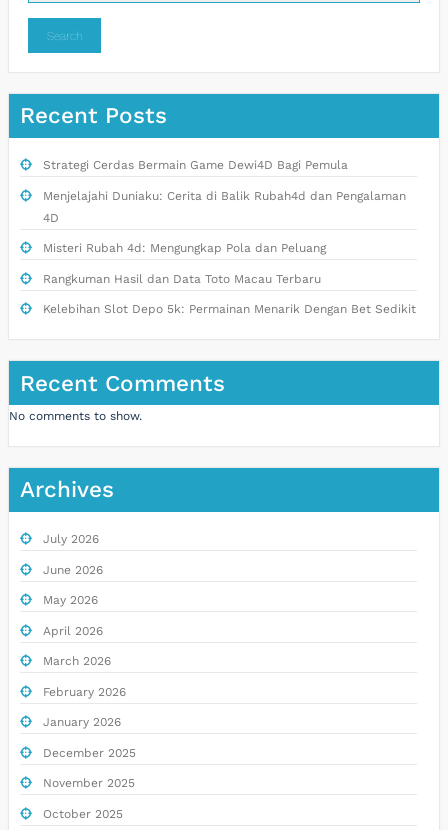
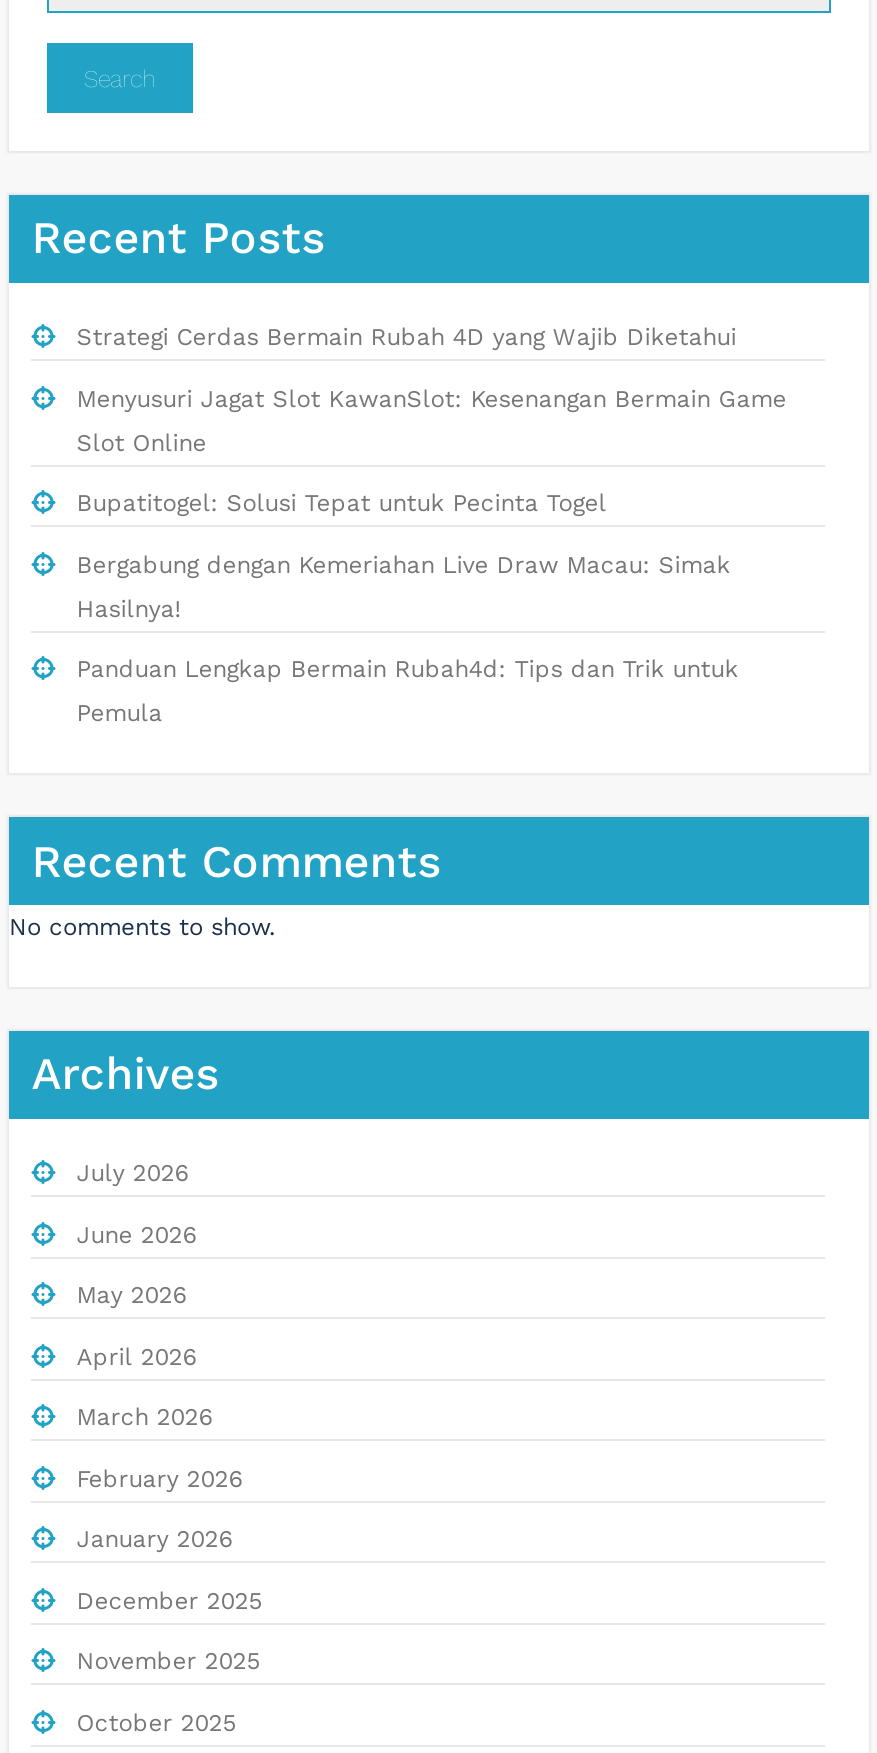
[43,158,416,316] Strategi Cerdas Bermain Game Dewi4D Bagi Pemula | Menjelajahi Duniaku: Cerita di Balik Rubah4d dan Pengalaman | 4D | Misteri Rubah 4d: Mengungkap Pola dan Peluang | Rangkuman Hasil dan Data Toto Macau Terbaru | Kelebihan Slot Depo 5k: Permainan Menarik Dengan Bet Sedikit -> [77,323,787,727] Strategi Cerdas Bermain Rubah 4D yang Wajib Diketahui | Menyusuri Jagat Slot KawanSlot: Kesenangan Bermain Game | Slot Online | Bupatitogel: Solusi Tepat untuk Pecinta Togel | Bergabung dengan Kemeriahan Live Draw Macau: Simak | Hasilnya! | Panduan Lengkap Bermain Rubah4d: Tips dan Trik untuk | Pemula

